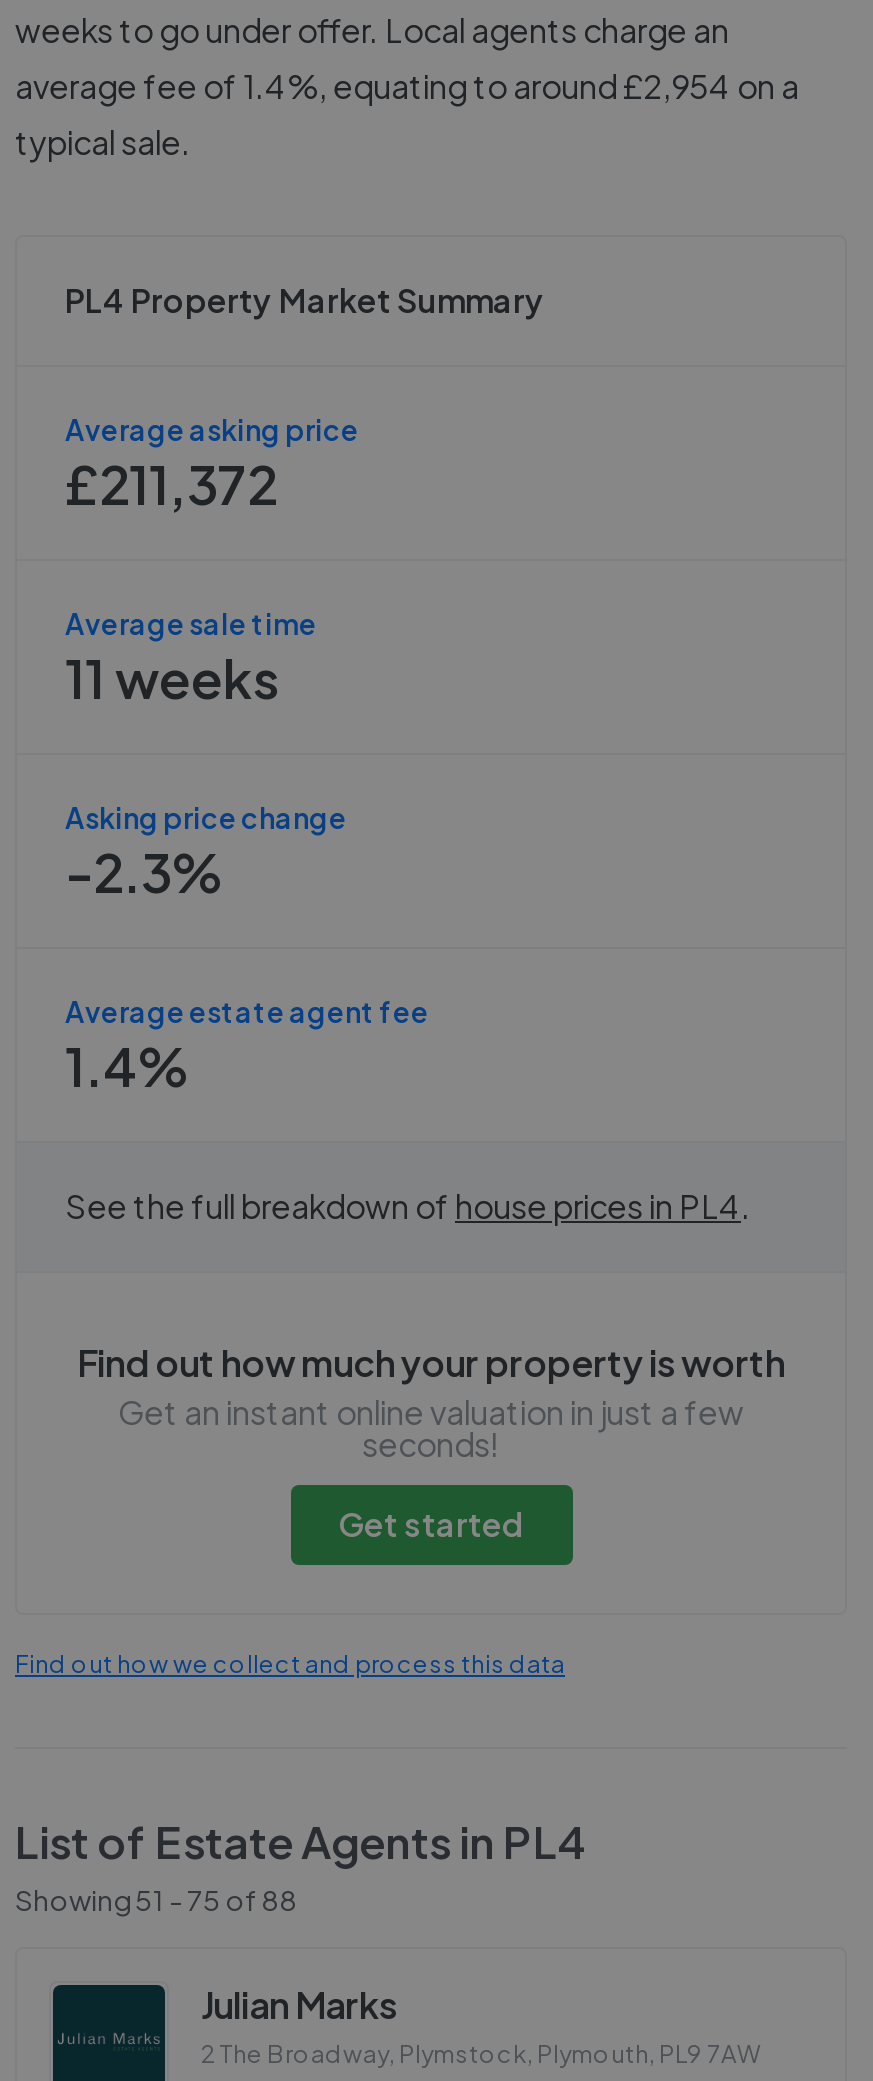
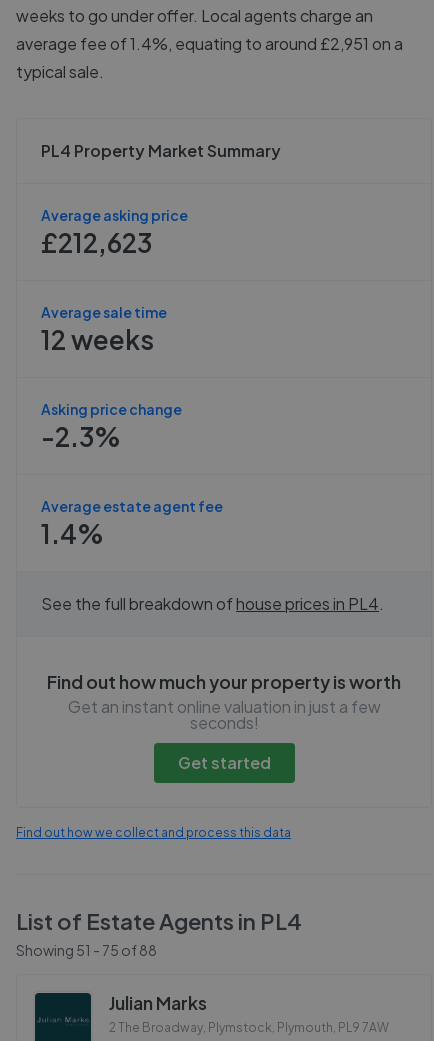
[15,65,799,107] average fee of 1.4%, equating to around £2,954 on a -> [16,33,403,54] average fee of 1.4%, equating to around £2,951 on a
[65,451,277,517] £211,372 -> [41,226,152,259] £212,623
[65,645,281,711] 11 weeks -> [41,323,154,356] 12 weeks

